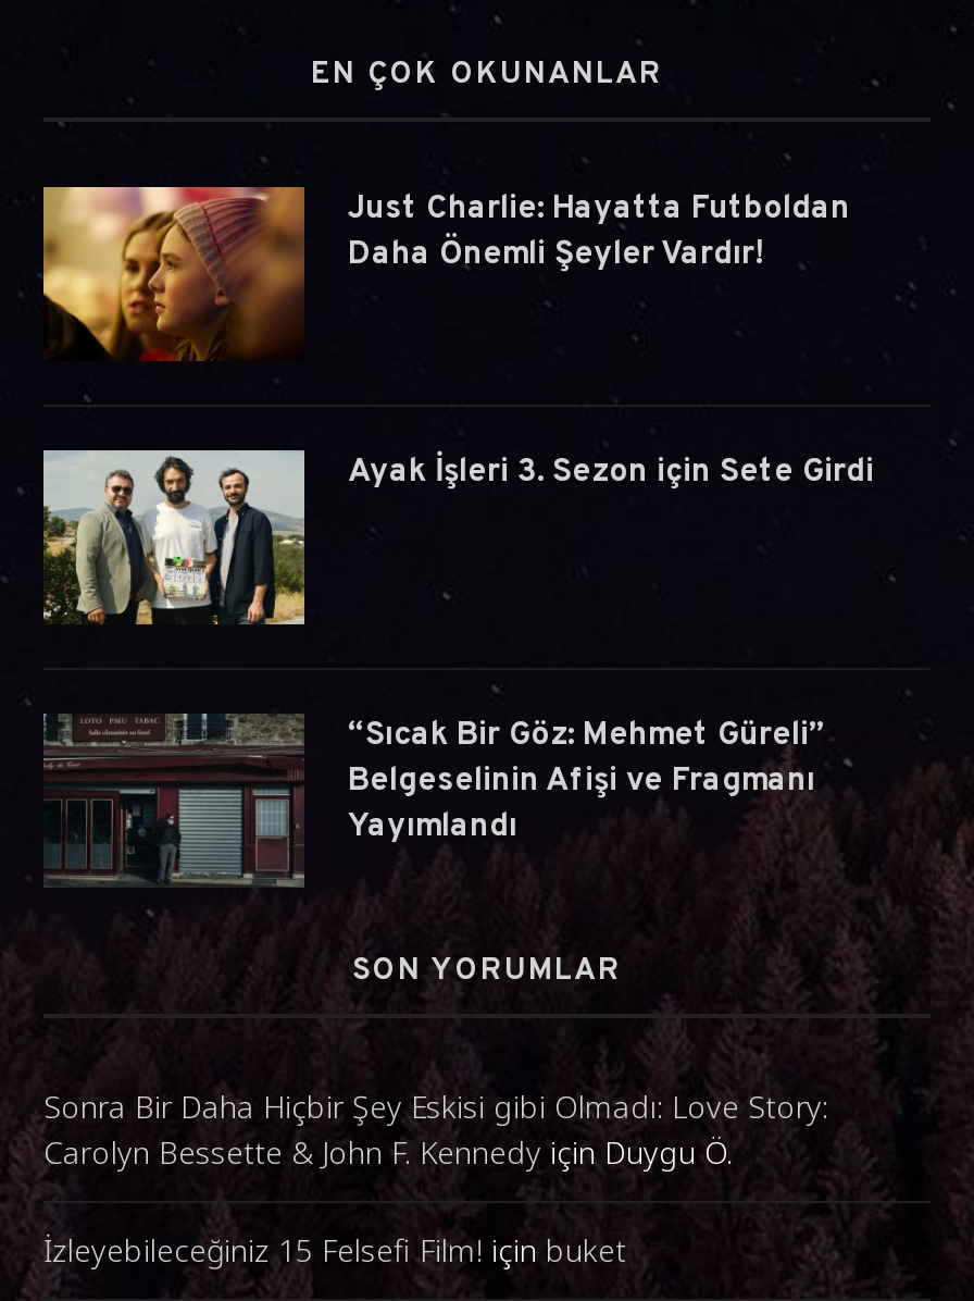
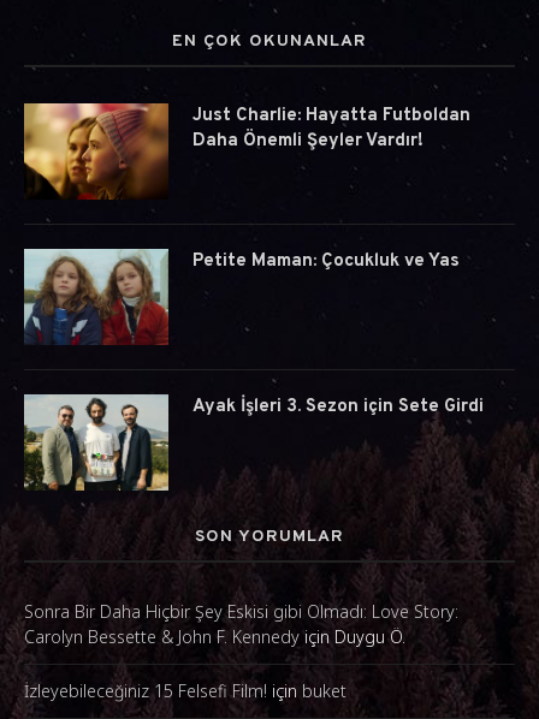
none -> [23,250,460,345] [image] | Petite Maman: Çocukluk ve Yas
moved [35,453,874,631] -> [19,396,484,494]: [image] | Ayak İşleri 3. Sezon için Sete Girdi
[43,714,824,885] [image] | “Sıcak Bir Göz: Mehmet Güreli” | Belgeselinin Afişi ve Fragmanı | Yayımlandı -> none

